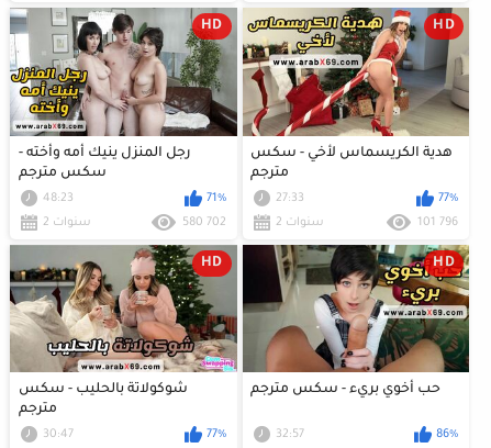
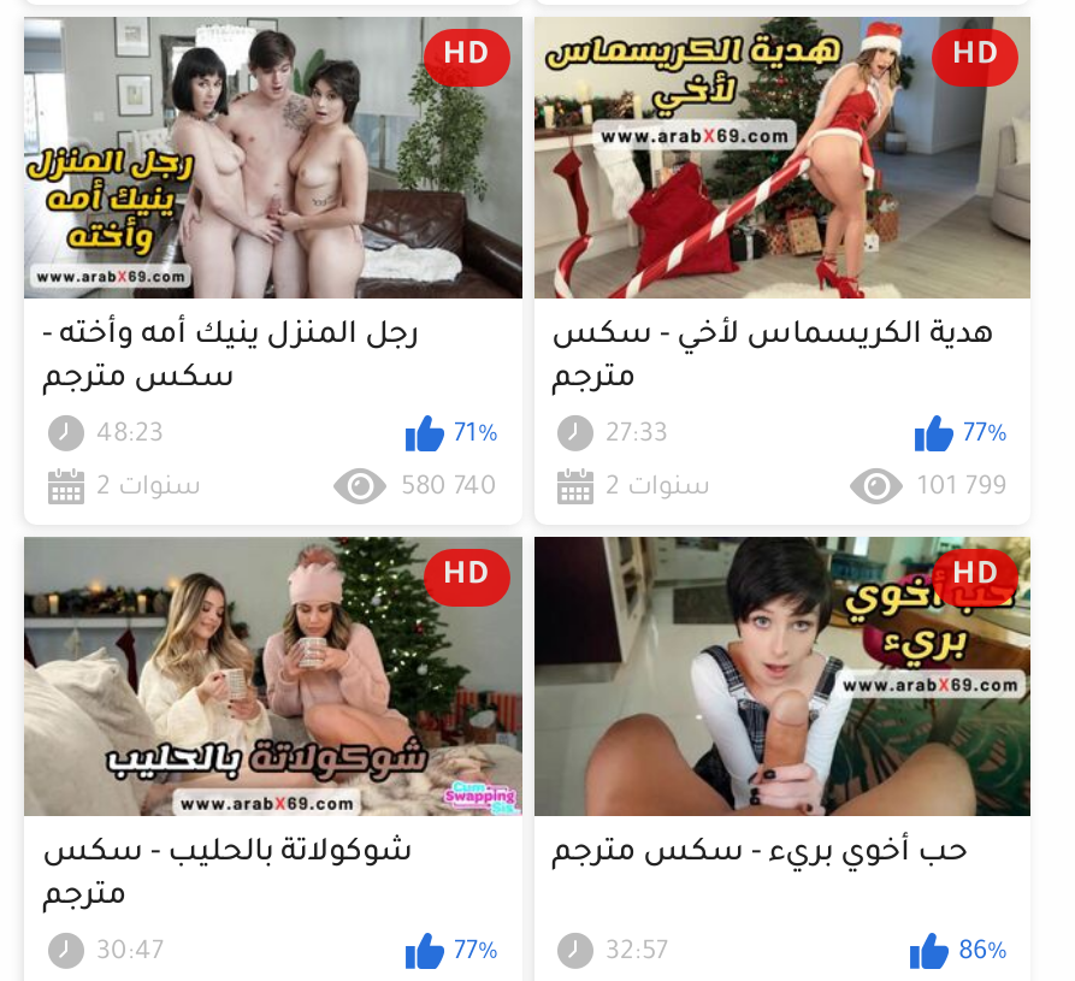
[182,216,226,229] 580 702 -> [401,473,497,502] 580 740
[417,216,458,229] 101 796 -> [917,473,1006,502] 101 799

